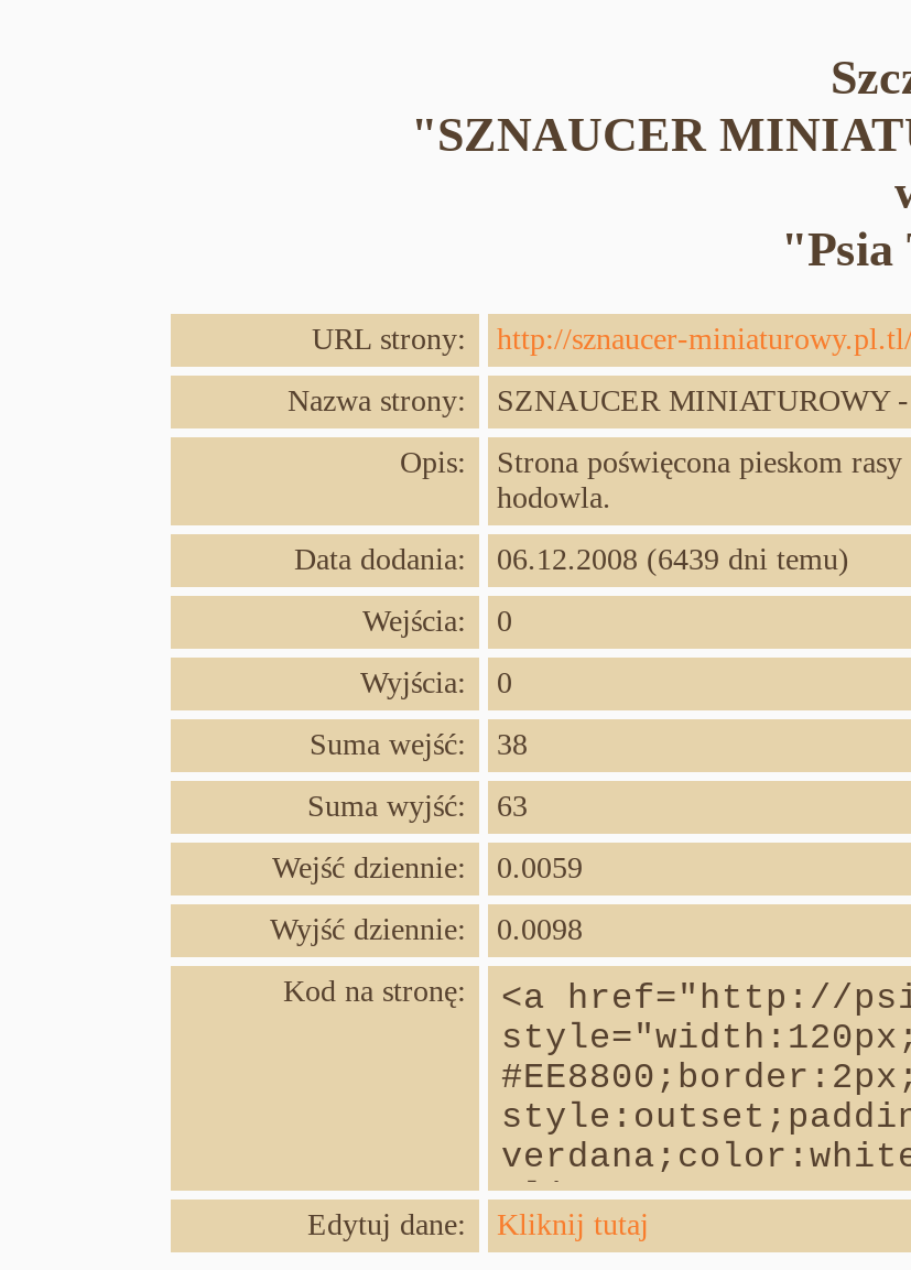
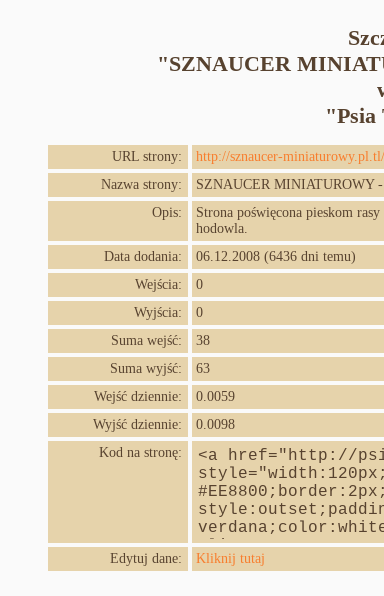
[294,544,849,577] Data dodania: 06.12.2008 (6439 dni temu) -> [104,249,356,264] Data dodania: 06.12.2008 (6436 dni temu)

